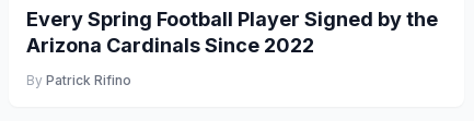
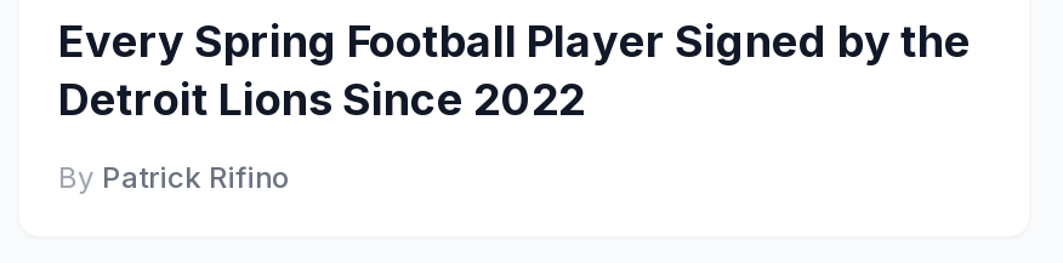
[26,34,314,57] Arizona Cardinals Since 2022 -> [58,74,585,125] Detroit Lions Since 2022

